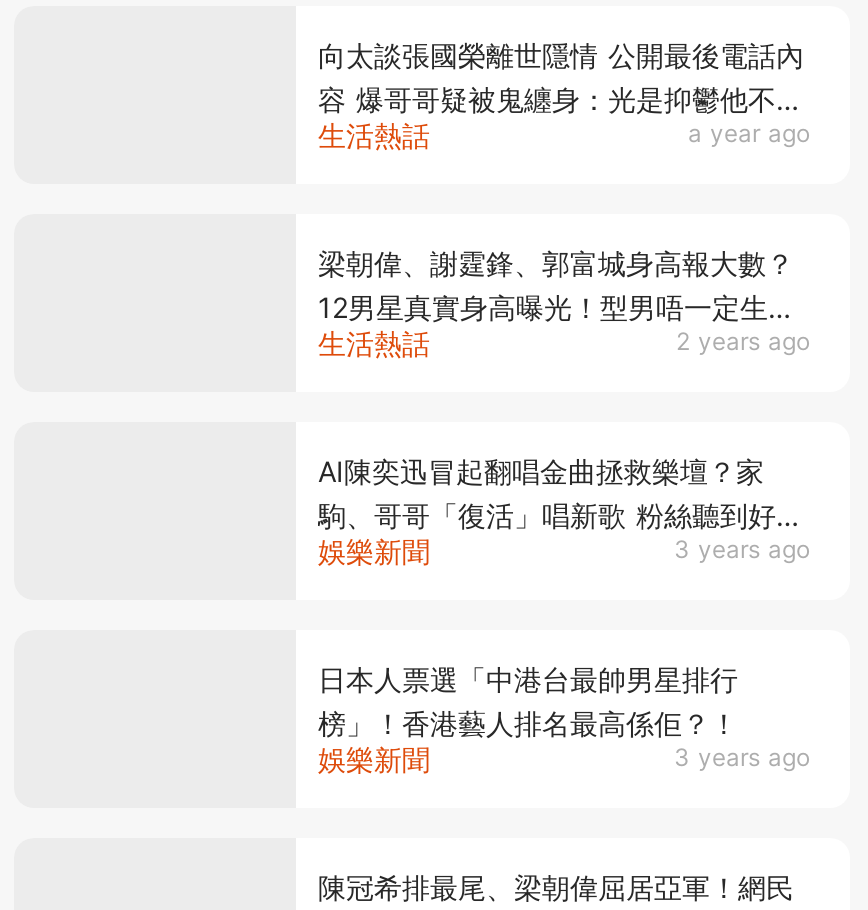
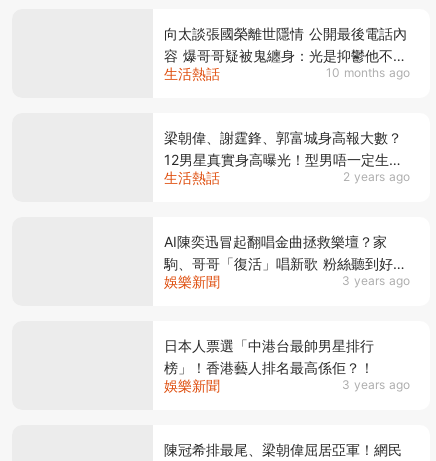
[688,118,810,148] a year ago -> [326,65,410,80] 10 months ago

